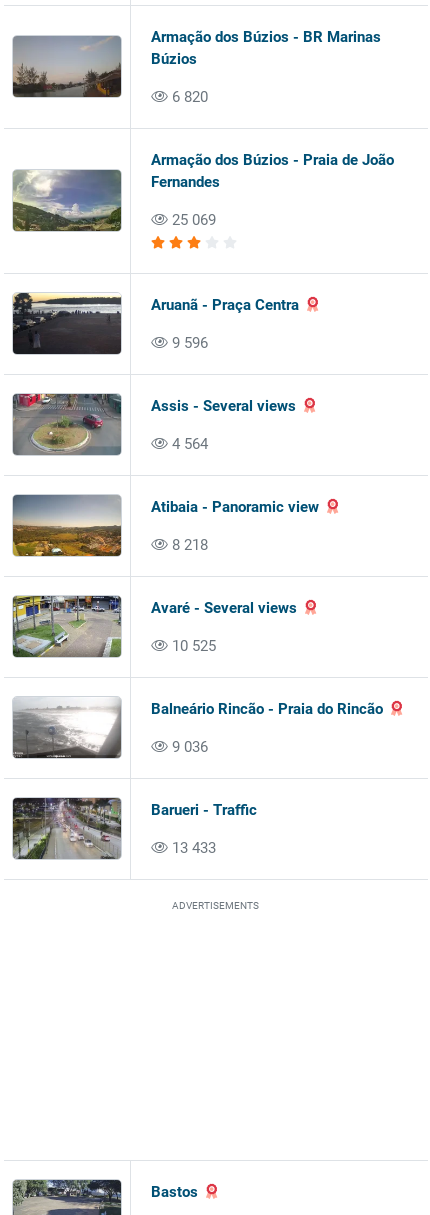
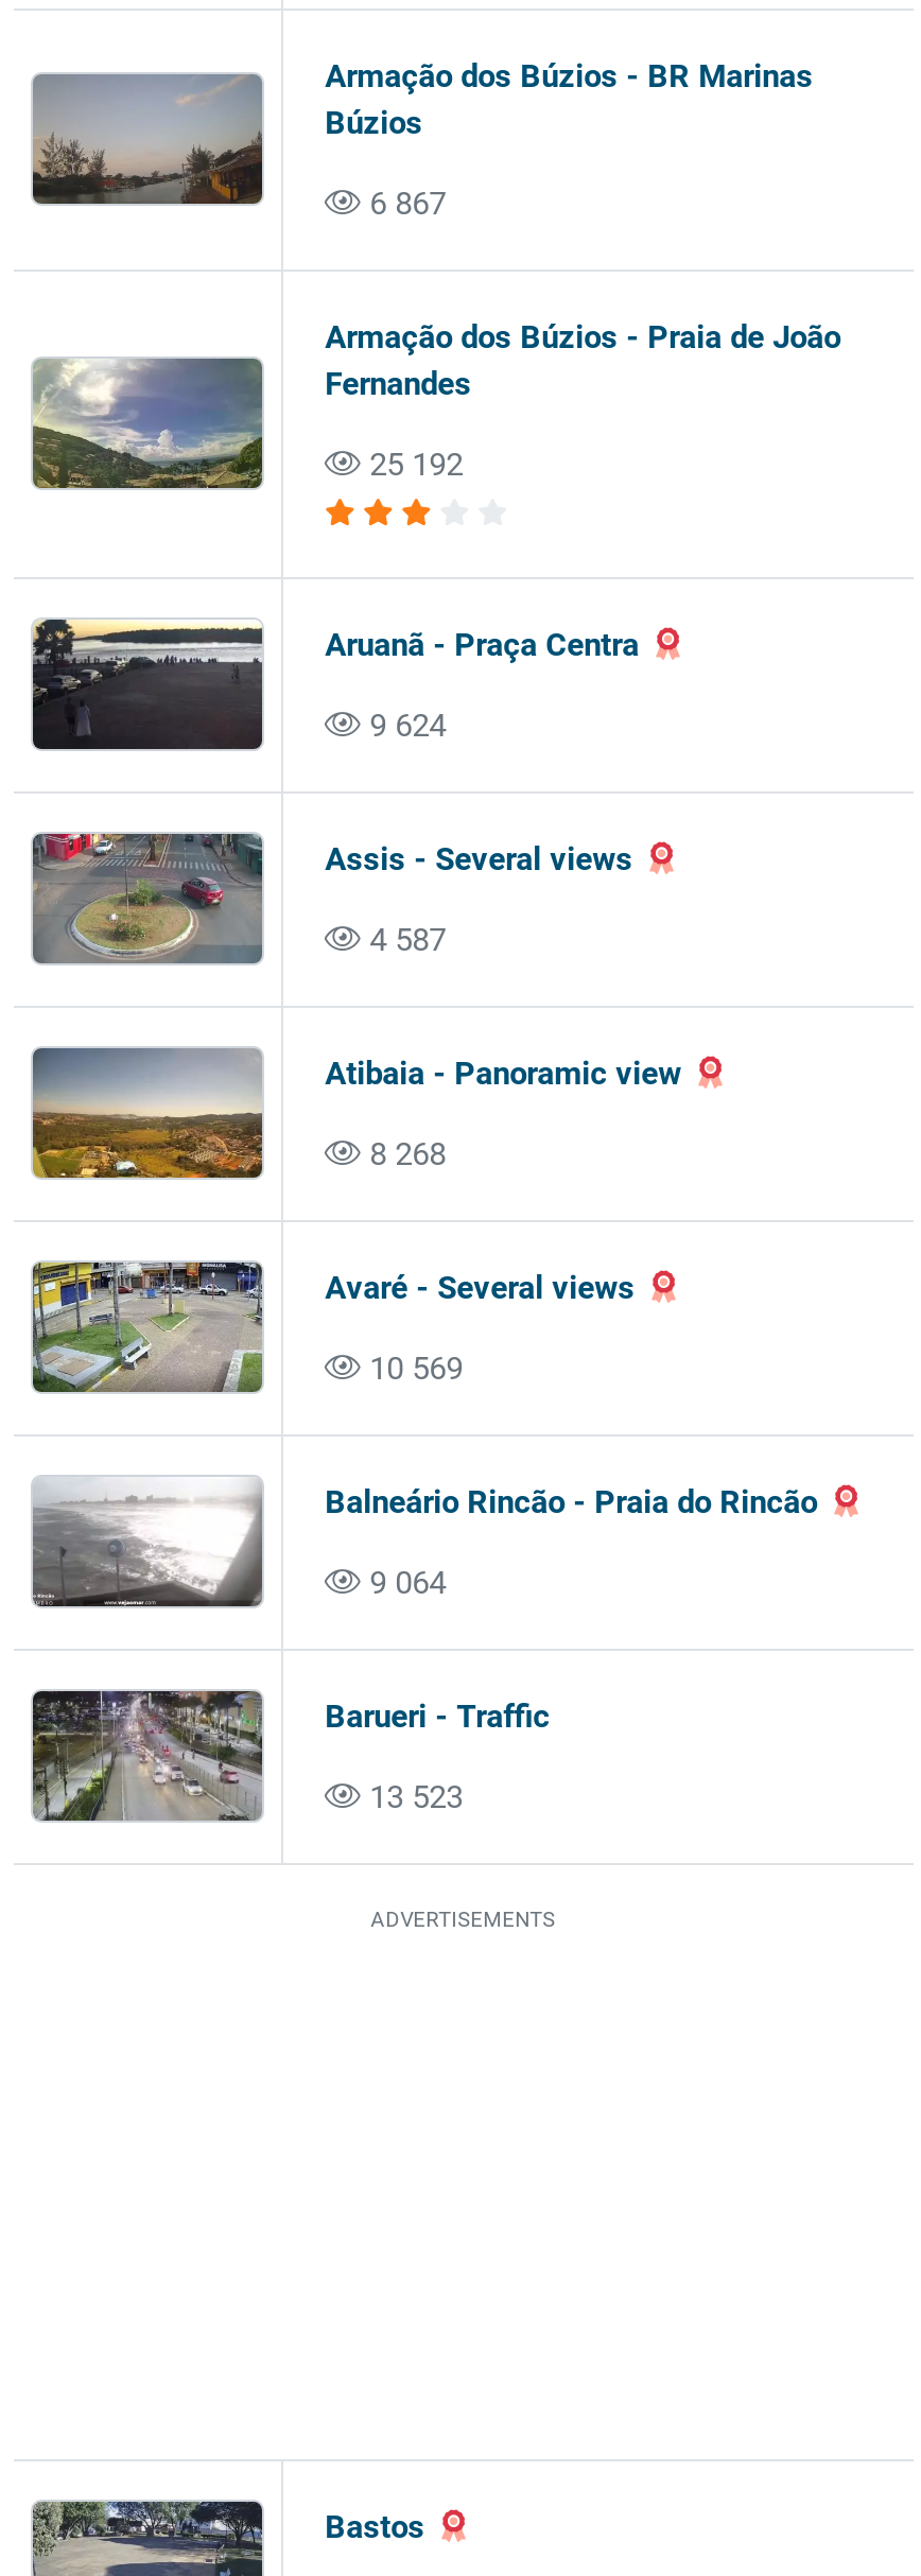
[168,88,208,106] 6 820 -> [361,186,446,224] 6 867
[168,211,216,229] 25 069 -> [361,447,463,485] 25 192
[168,334,208,352] 9 596 -> [361,708,446,746] 9 624
[168,435,208,453] 4 564 -> [361,922,446,960] 4 587
[168,536,208,554] 8 218 -> [361,1136,446,1174] 8 268
[168,637,216,655] 10 525 -> [361,1351,463,1389] 10 569
[168,738,208,756] 9 036 -> [361,1565,446,1603] 9 064
[168,839,216,857] 13 433 -> [361,1779,463,1817] 13 523

